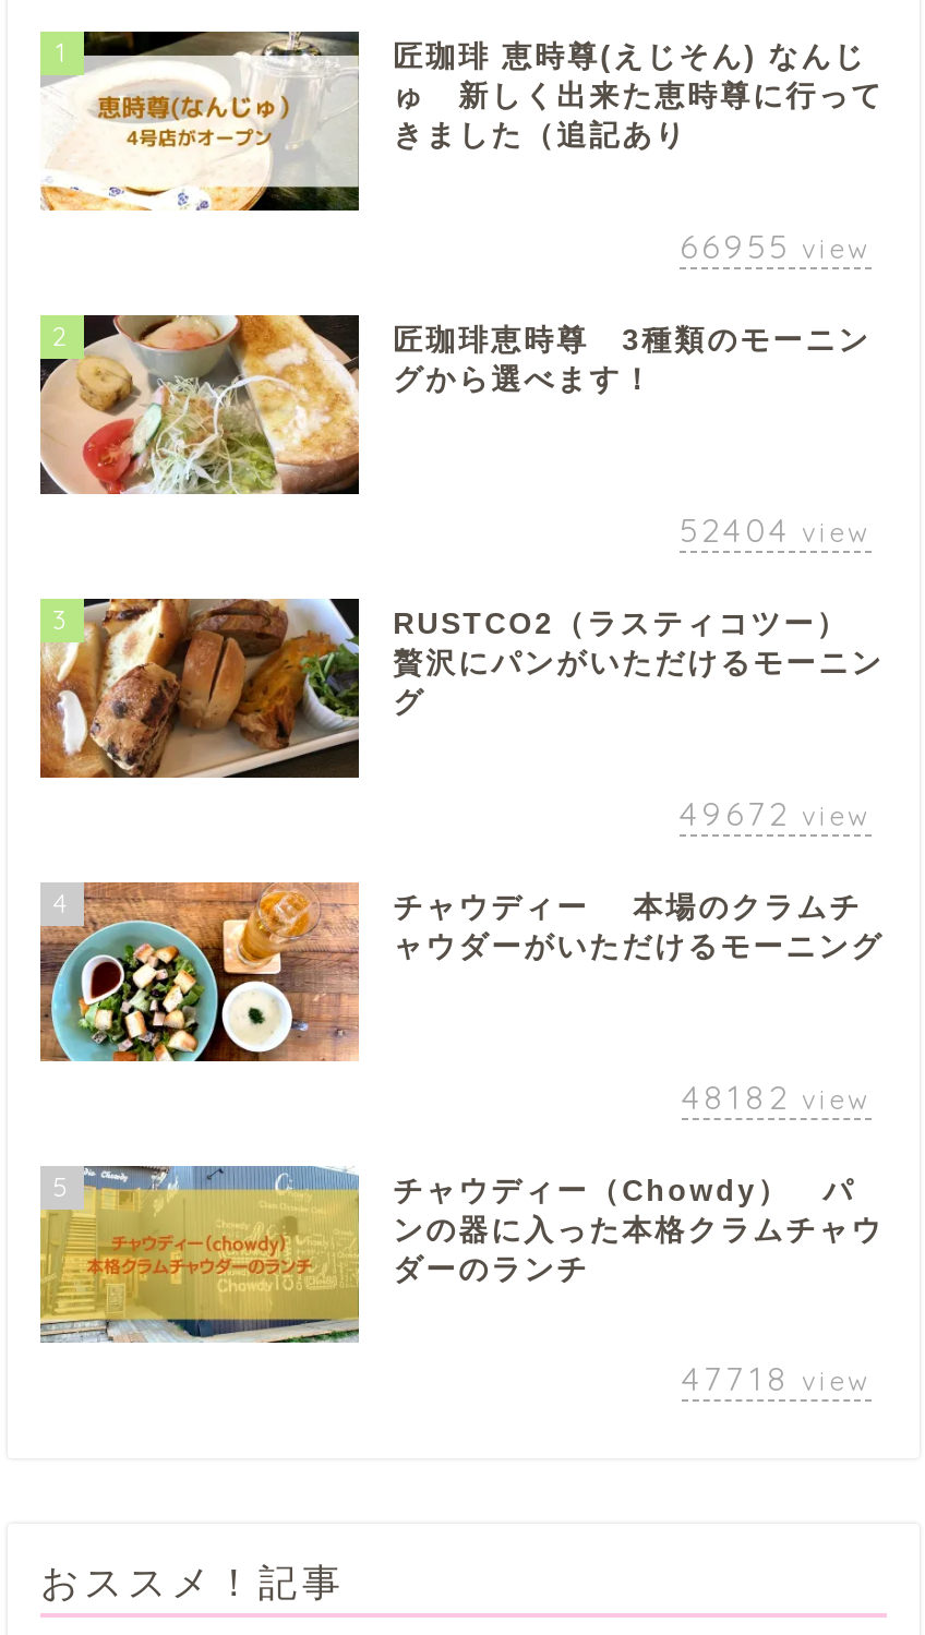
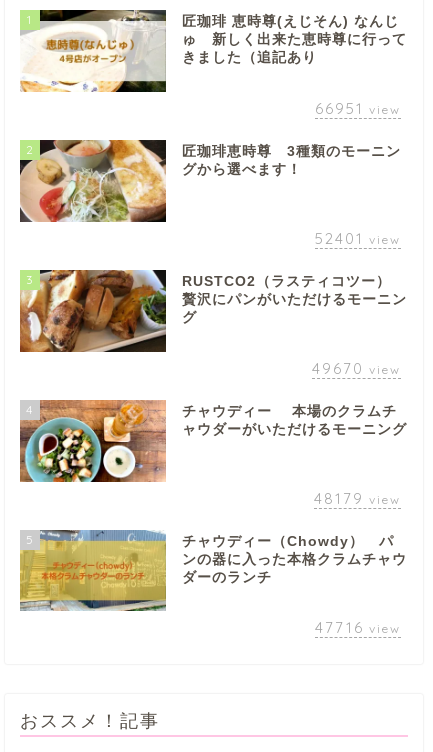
[680,226,872,267] 66955 view -> [315,99,401,118] 66951 view
[680,509,872,551] 52404 view -> [315,229,401,248] 52401 view
[680,793,872,834] 49672 view -> [312,359,401,378] 49670 view
[682,1076,872,1117] 48182 view -> [314,489,401,508] 48179 view
[682,1359,872,1400] 47718 view -> [315,618,401,637] 47716 view

